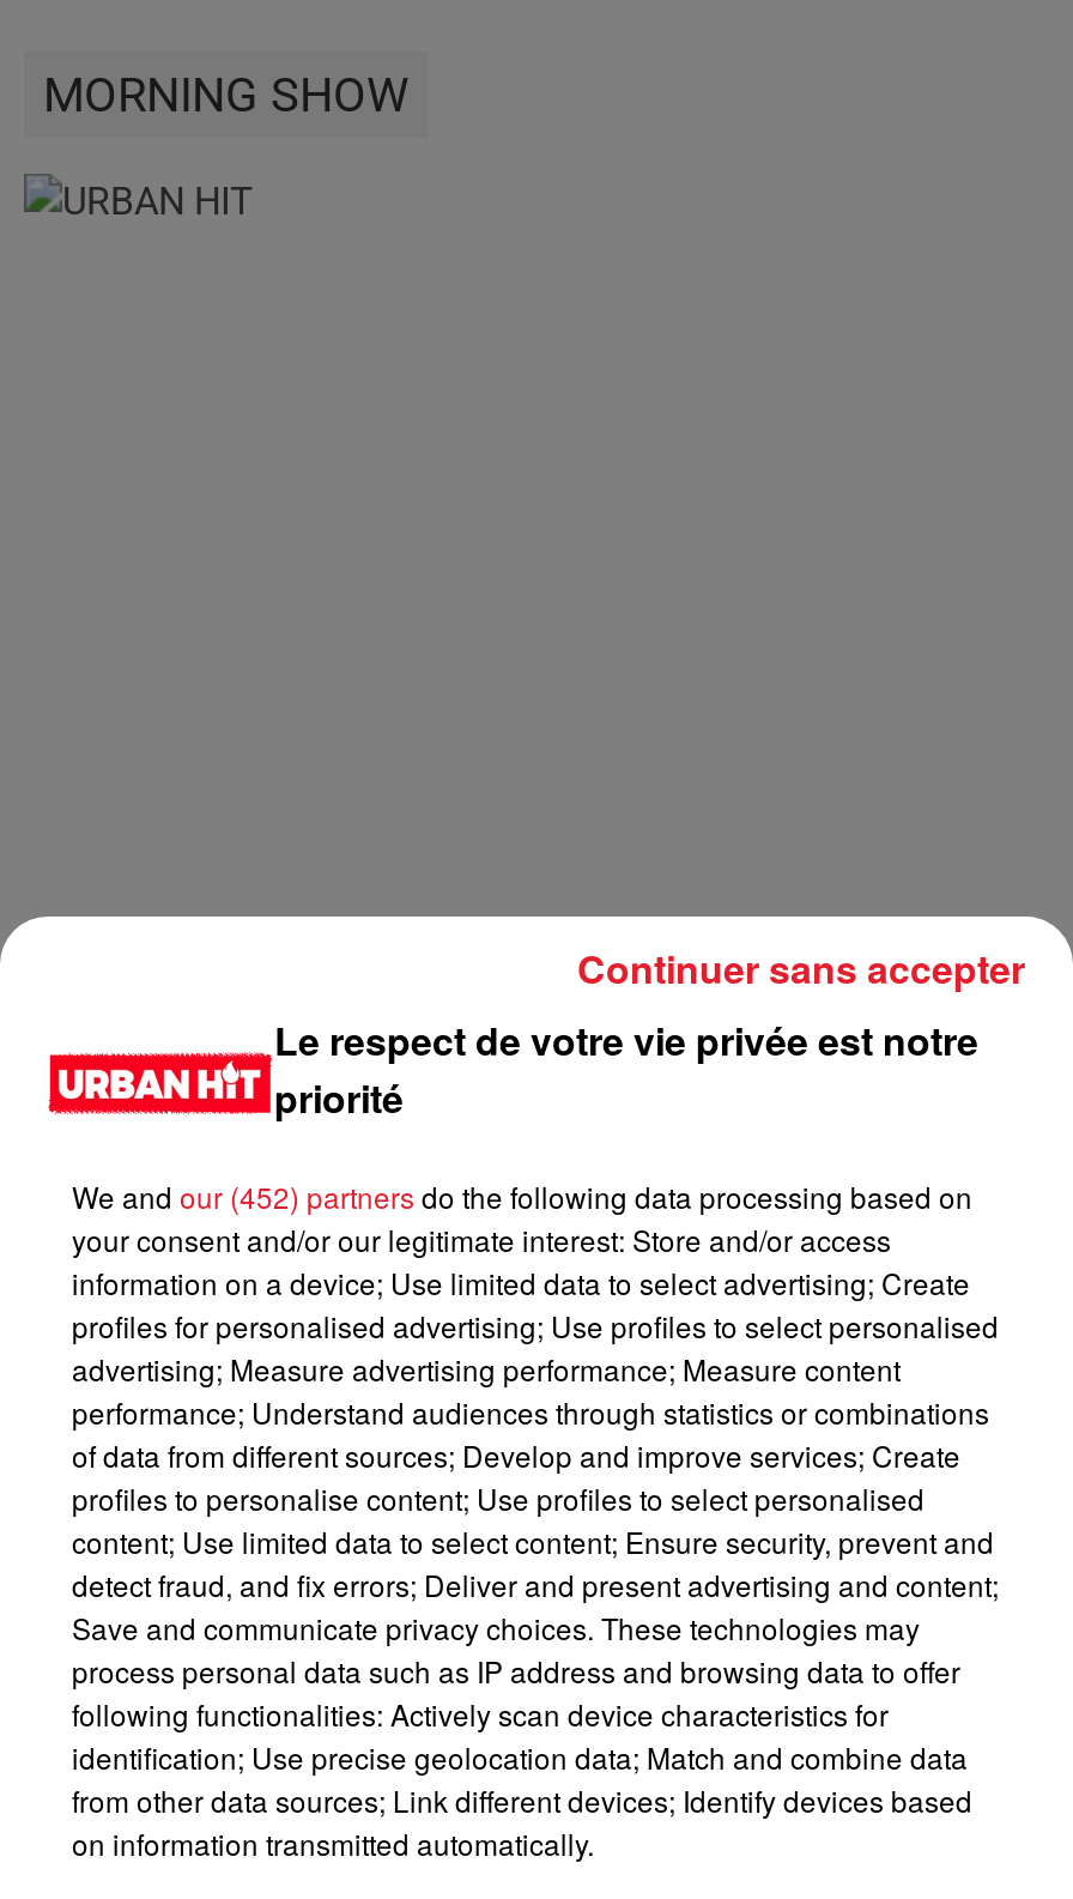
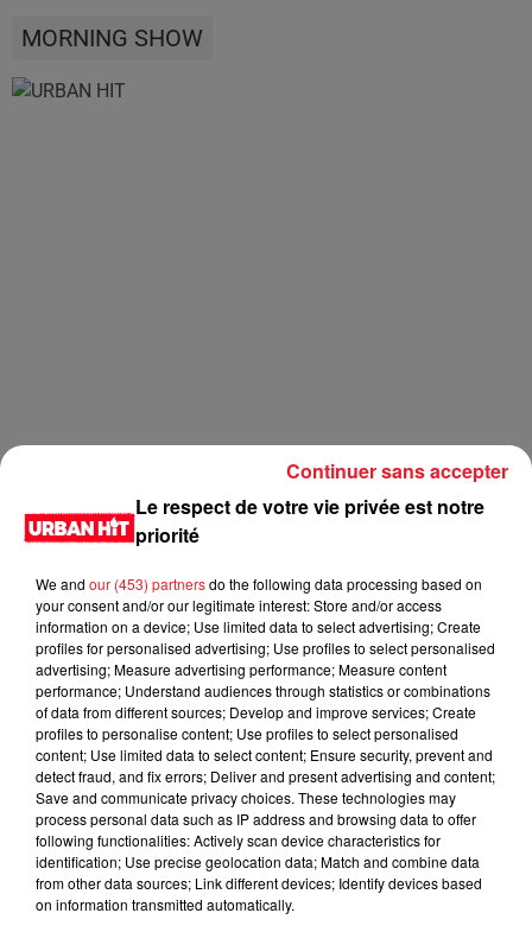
[72,1175,972,1216] We and our (452) partners do the following data processing based on -> [36,573,482,594] We and our (453) partners do the following data processing based on

